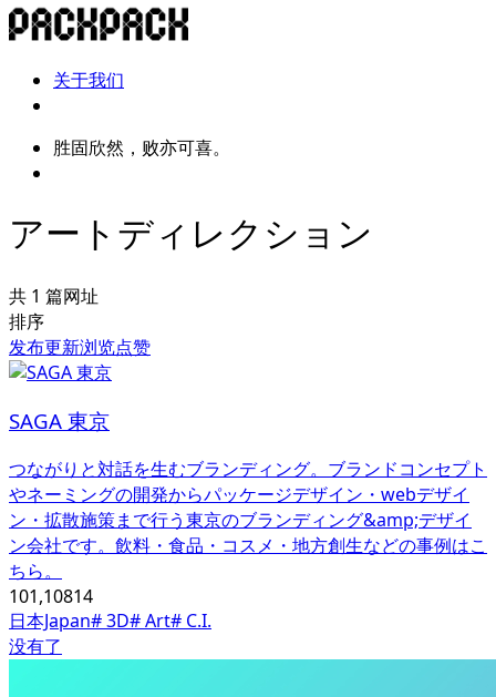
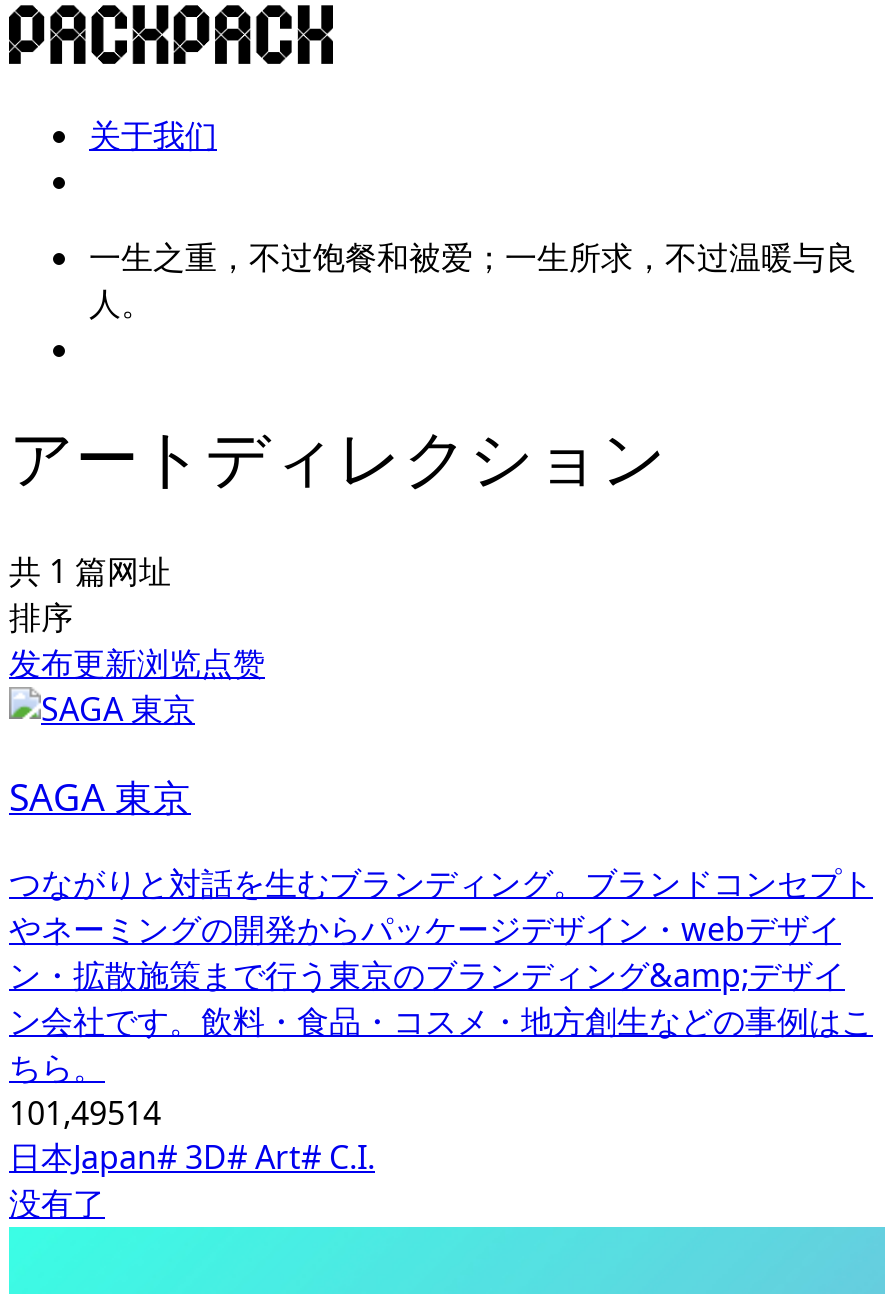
[53,135,230,160] 胜固欣然，败亦可喜。 -> [89,235,857,325] 一生之重，不过饱餐和被爱；一生所求，不过温暖与良 | 人。
[9,584,93,609] 101,10814 -> [9,1092,161,1136] 101,49514

